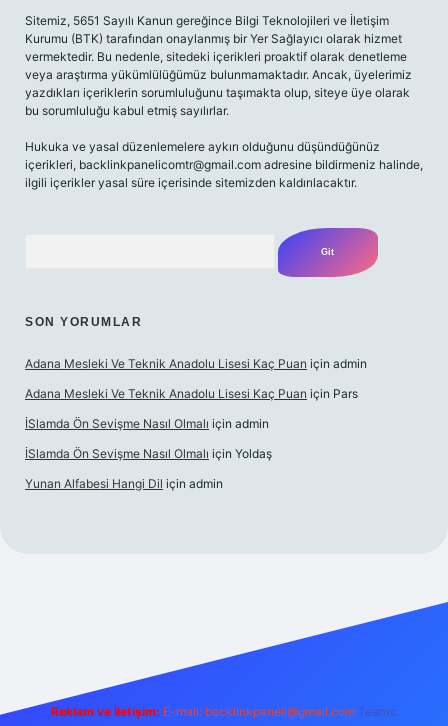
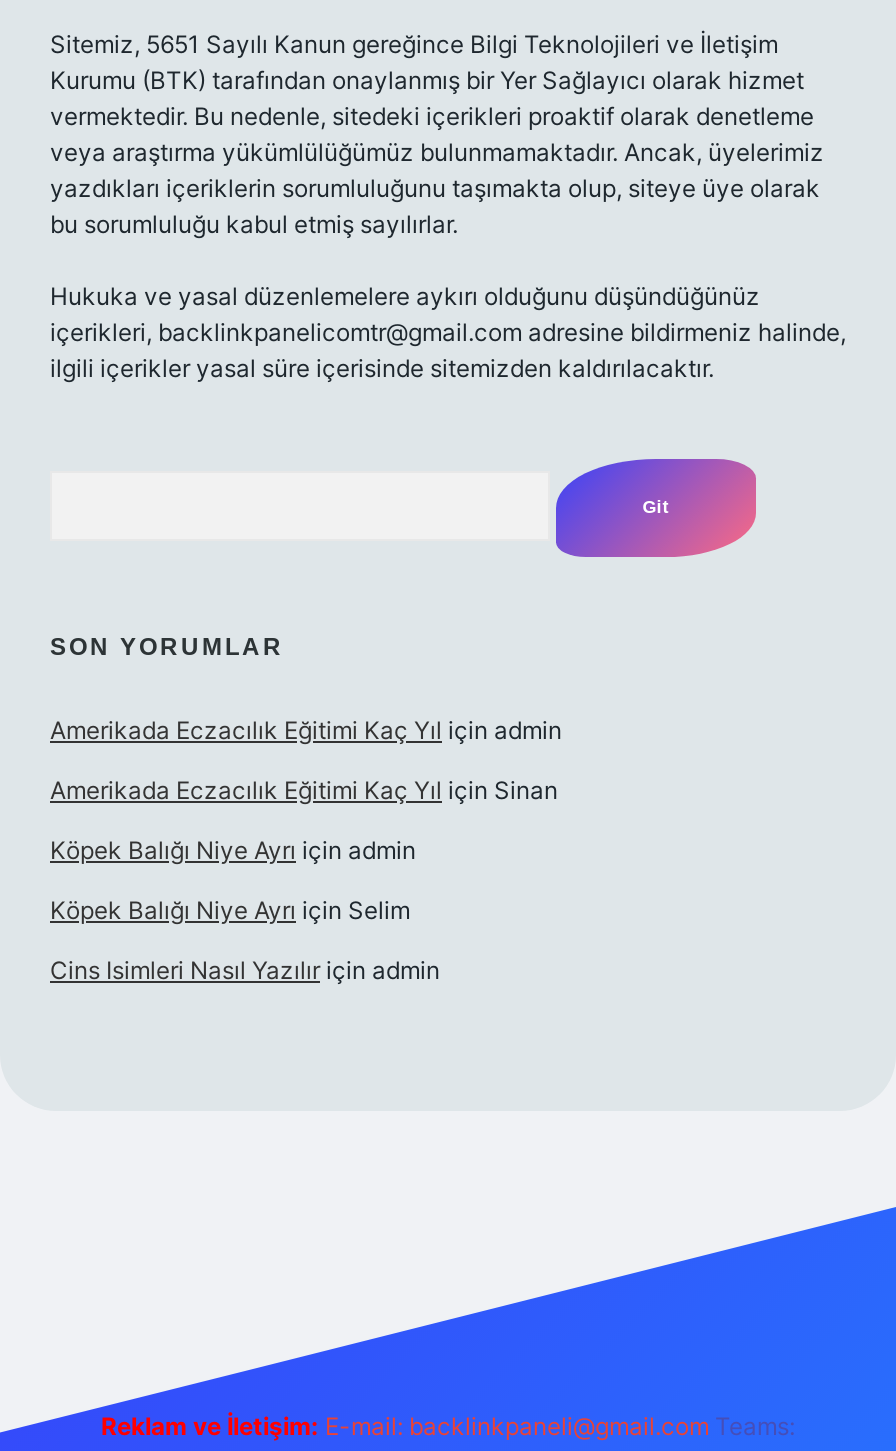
[25,356,367,371] Adana Mesleki Ve Teknik Anadolu Lisesi Kaç Puan için admin -> [50,715,562,745] Amerikada Eczacılık Eğitimi Kaç Yıl için admin
[25,386,358,401] Adana Mesleki Ve Teknik Anadolu Lisesi Kaç Puan için Pars -> [50,775,558,805] Amerikada Eczacılık Eğitimi Kaç Yıl için Sinan
[25,416,269,431] İSlamda Ön Sevişme Nasıl Olmalı için admin -> [50,835,416,865] Köpek Balığı Niye Ayrı için admin
[25,446,272,461] İSlamda Ön Sevişme Nasıl Olmalı için Yoldaş -> [50,895,410,925] Köpek Balığı Niye Ayrı için Selim
[25,476,223,491] Yunan Alfabesi Hangi Dil için admin -> [50,955,440,985] Cins Isimleri Nasıl Yazılır için admin

